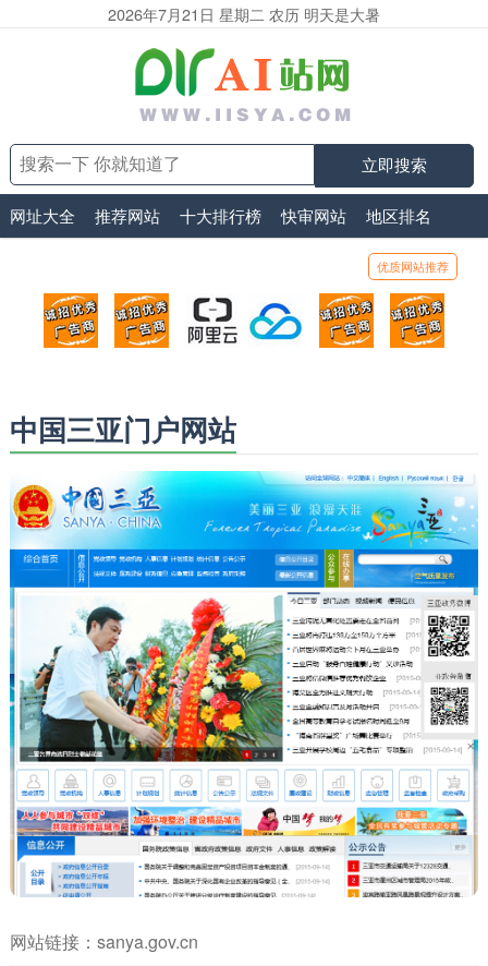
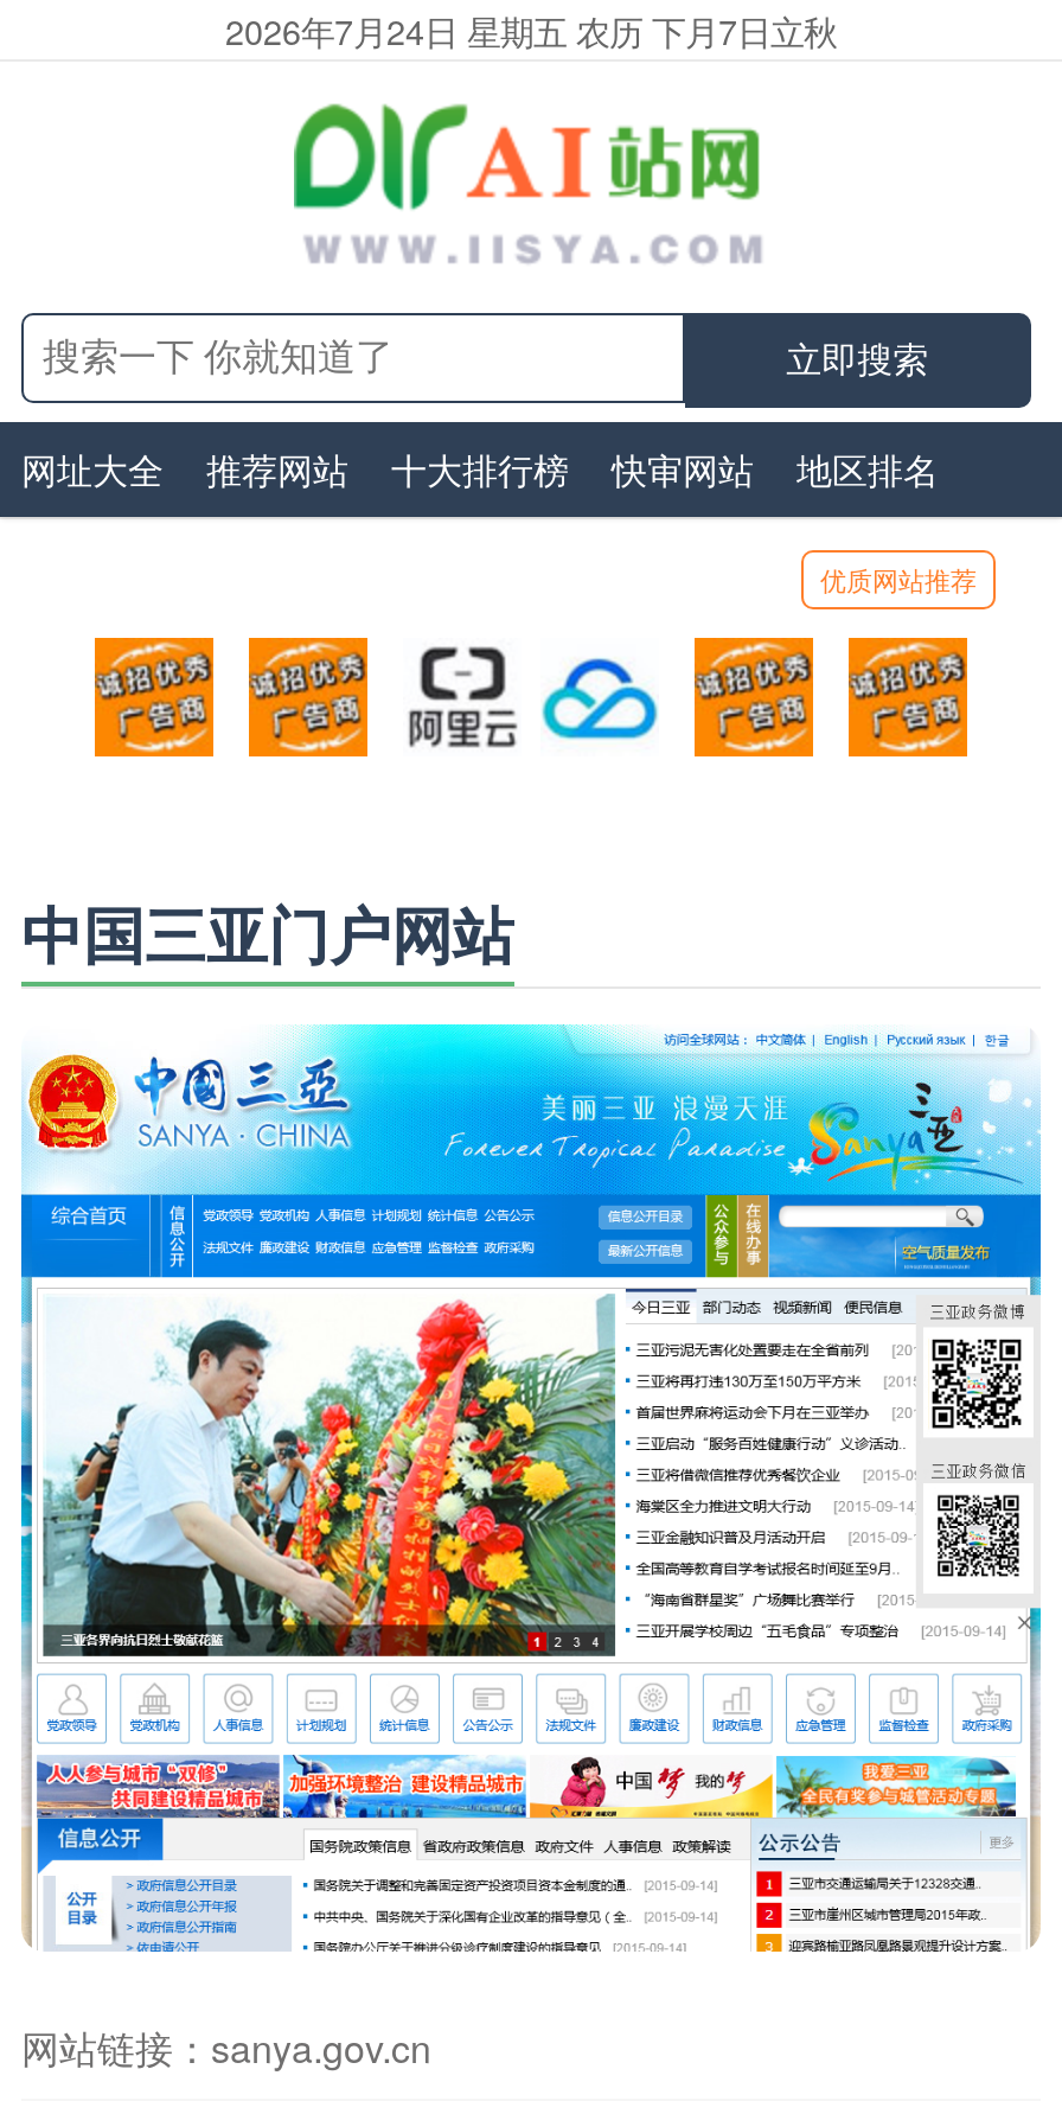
[108,2,380,25] 2026年7月21日 星期二 农历 明天是大暑 -> [225,5,837,55] 2026年7月24日 星期五 农历 下月7日立秋

